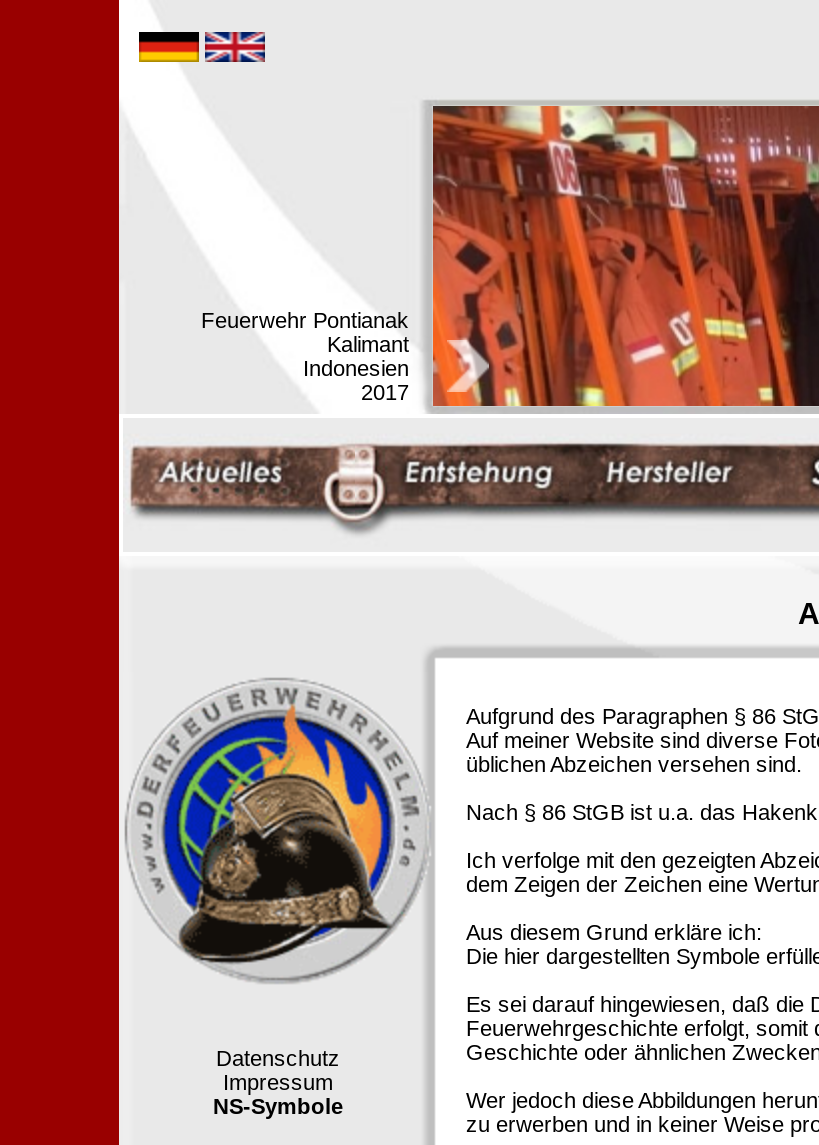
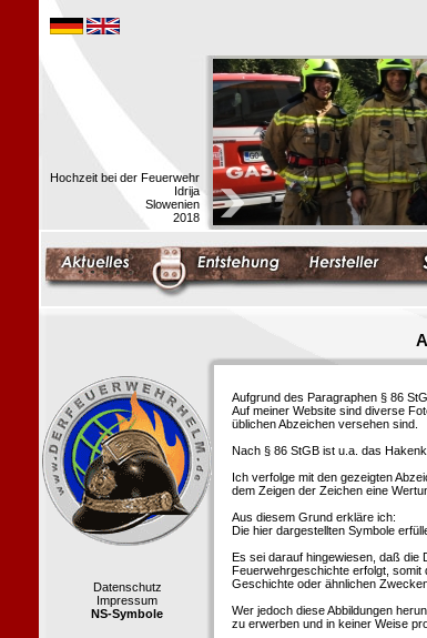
[201,104,813,408] [image] | Feuerwehr Pontianak | Kalimant | Indonesien | 2017 -> [50,58,424,226] [image] | Hochzeit bei der Feuerwehr | Idrija | Slowenien | 2018

